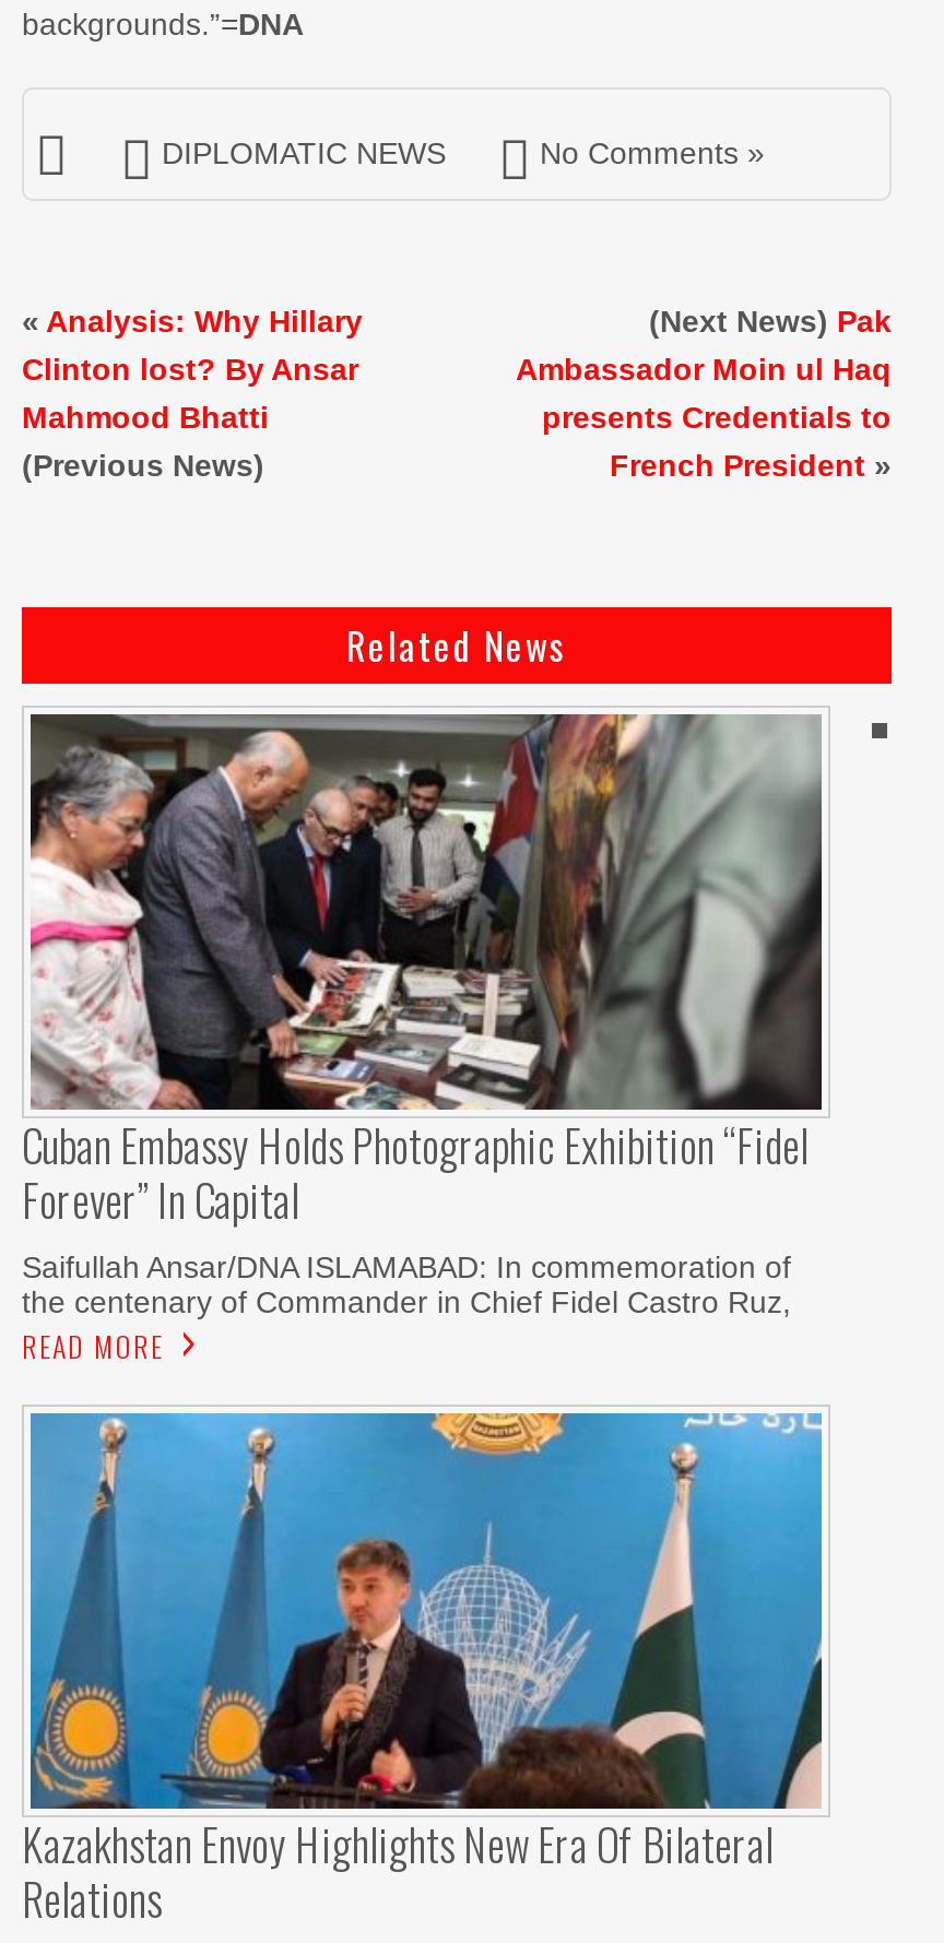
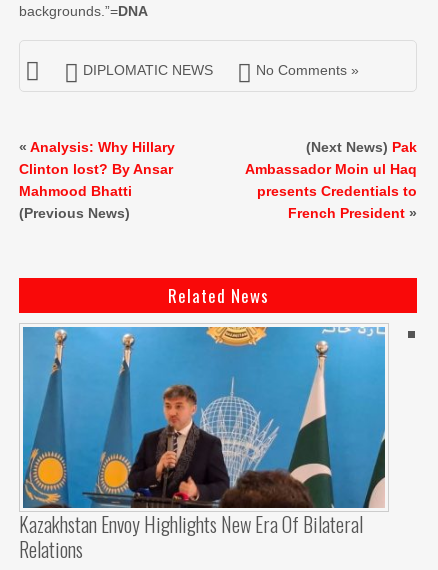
[22,712,824,1367] [image] | Cuban Embassy Holds Photographic Exhibition “Fidel | Forever” In Capital | Saifullah Ansar/DNA ISLAMABAD: In commemoration of | the centenary of Commander in Chief Fidel Castro Ruz, | READ MORE -> none

